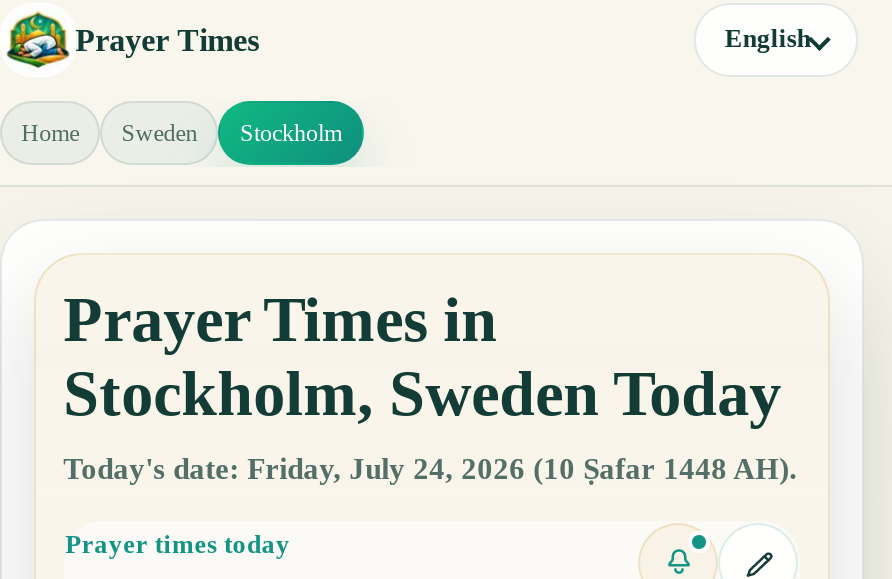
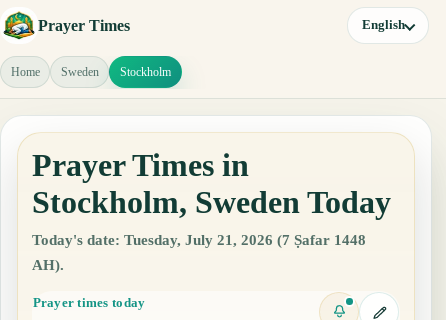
[63,453,797,485] Today's date: Friday, July 24, 2026 (10 Ṣafar 1448 AH). -> [32,232,366,273] Today's date: Tuesday, July 21, 2026 (7 Ṣafar 1448 | AH).

